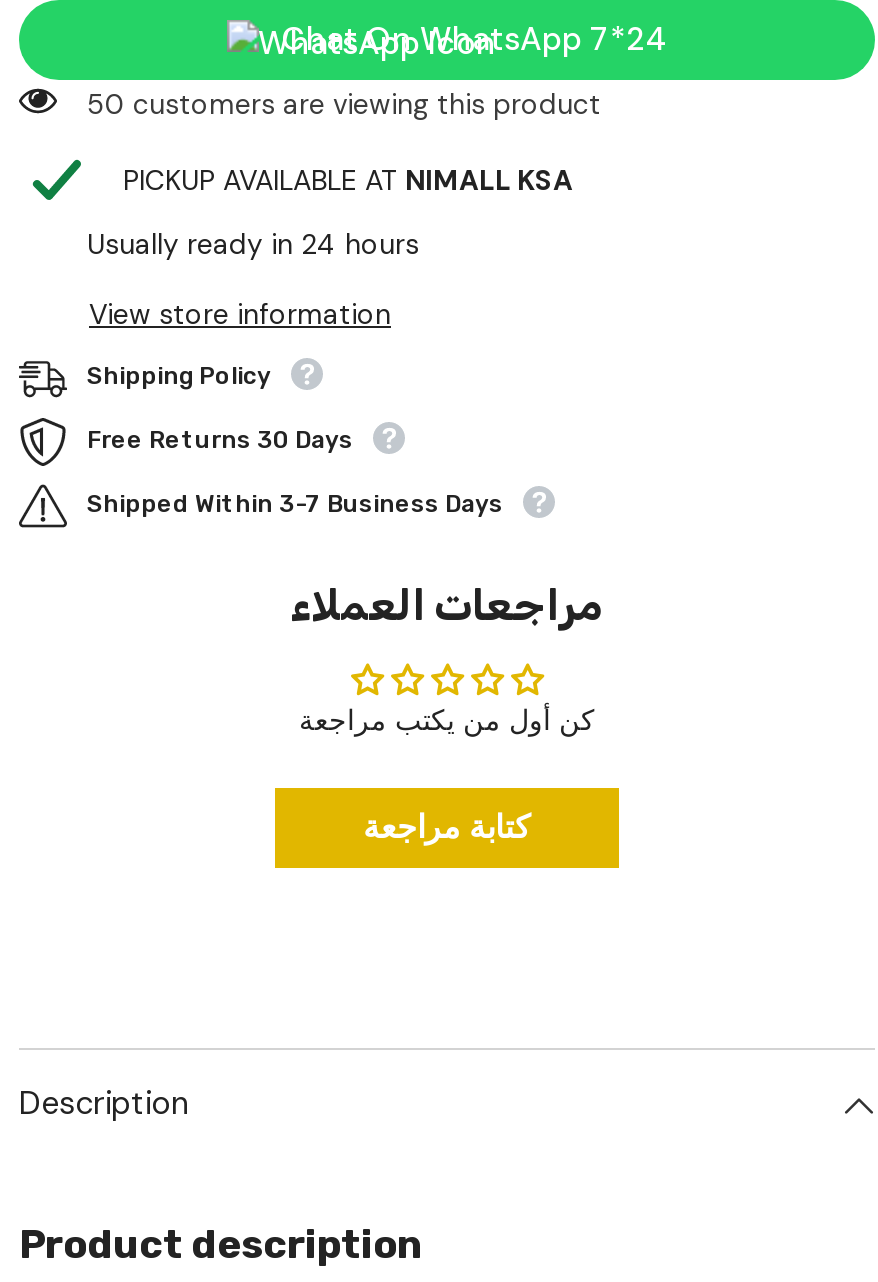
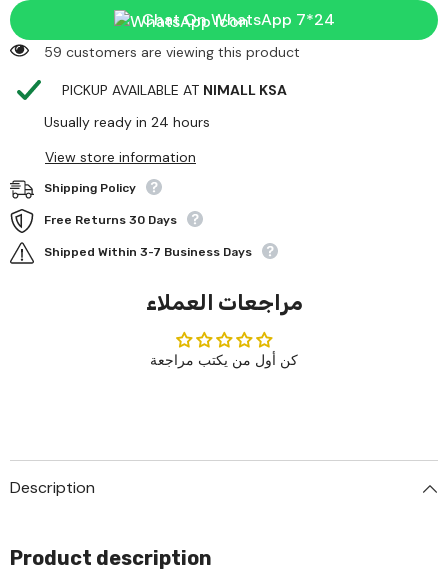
[87,85,601,121] 50 customers are viewing this product -> [44,43,300,61] 59 customers are viewing this product
[363,805,531,847] كتابة مراجعة -> none

